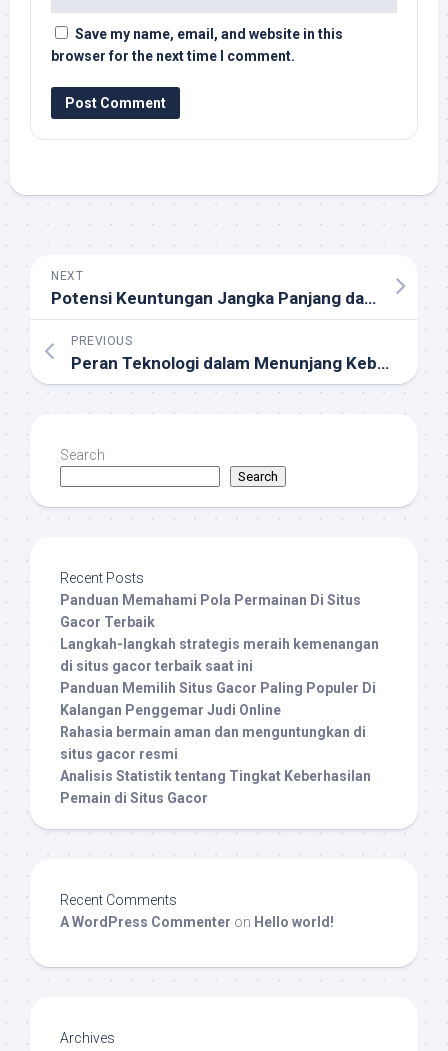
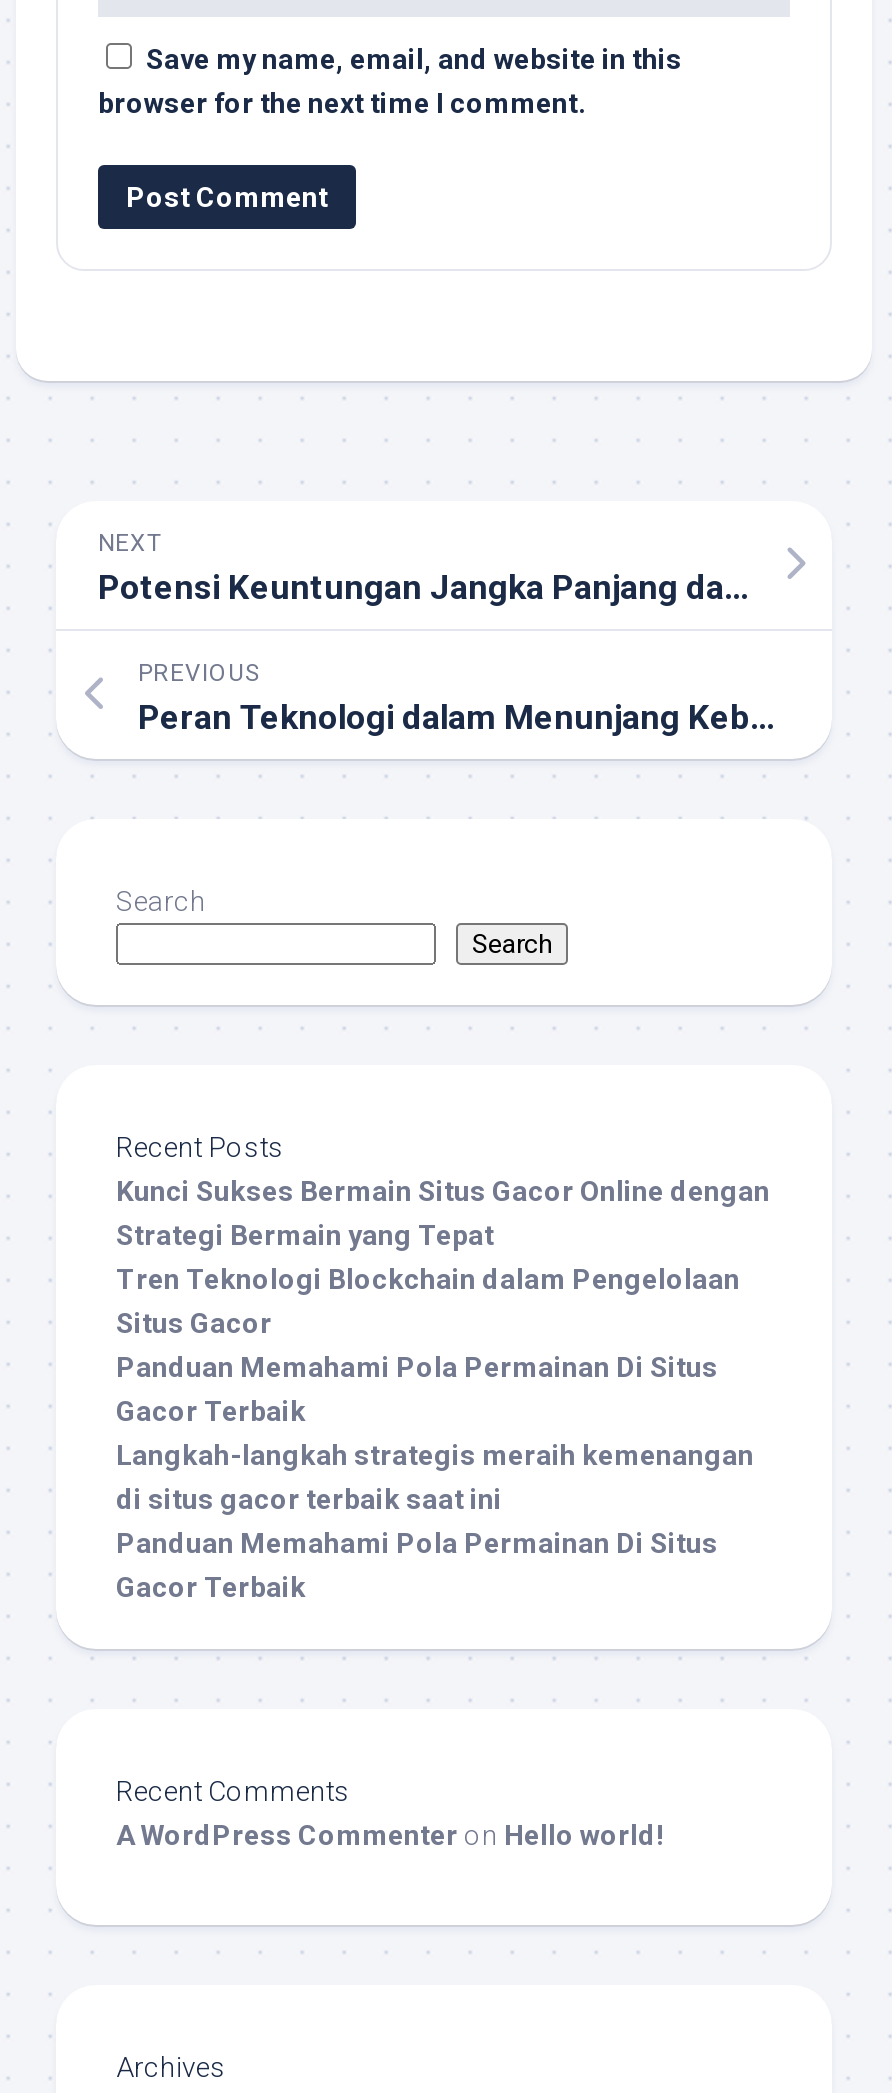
none -> [116,1176,770,1340] Kunci Sukses Bermain Situs Gacor Online dengan | Strategi Bermain yang Tepat | Tren Teknologi Blockchain dalam Pengelolaan | Situs Gacor
moved [60,592,379,674] -> [116,1352,754,1516]: Panduan Memahami Pola Permainan Di Situs | Gacor Terbaik | Langkah-langkah strategis meraih kemenangan | di situs gacor terbaik saat ini
[60,680,376,806] Panduan Memilih Situs Gacor Paling Populer Di | Kalangan Penggemar Judi Online | Rahasia bermain aman dan menguntungkan di | situs gacor resmi | Analisis Statistik tentang Tingkat Keberhasilan | Pemain di Situs Gacor -> [116,1528,718,1604] Panduan Memahami Pola Permainan Di Situs | Gacor Terbaik

